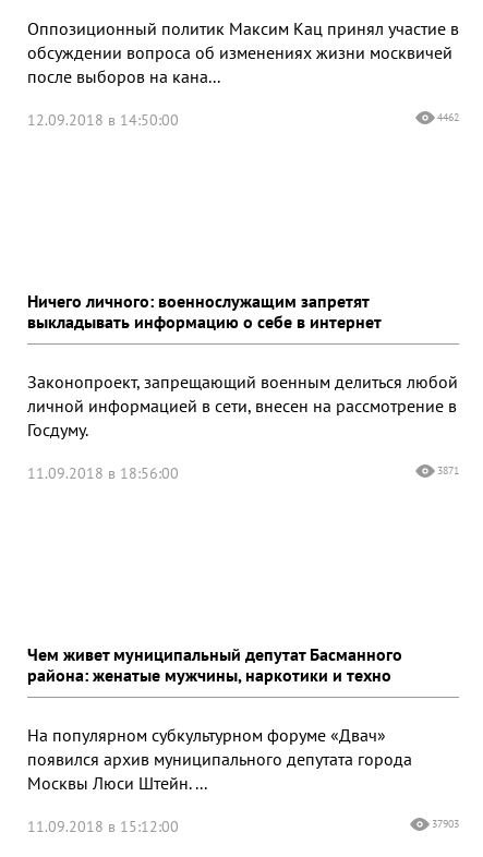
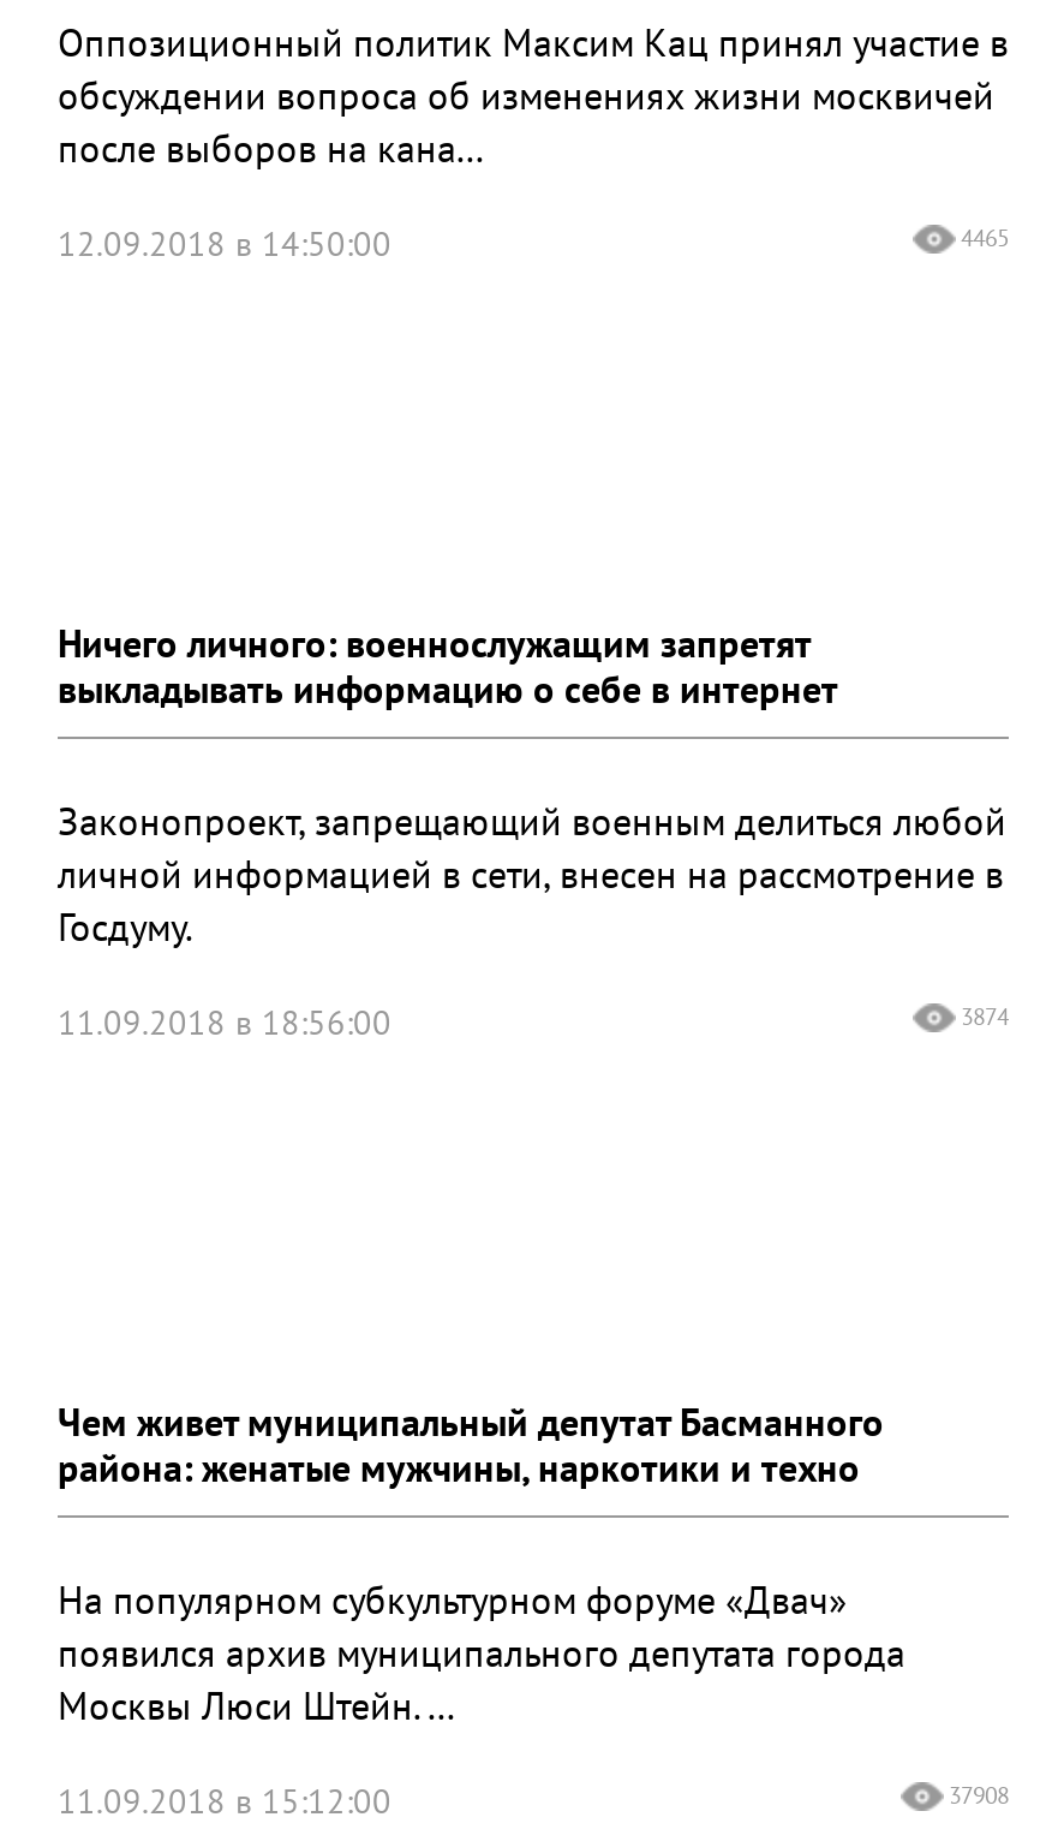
[437,110,459,124] 4462 -> [961,222,1009,254] 4465
[437,463,459,478] 3871 -> [961,1001,1009,1032] 3874
[432,817,459,831] 37903 -> [949,1780,1009,1811] 37908

